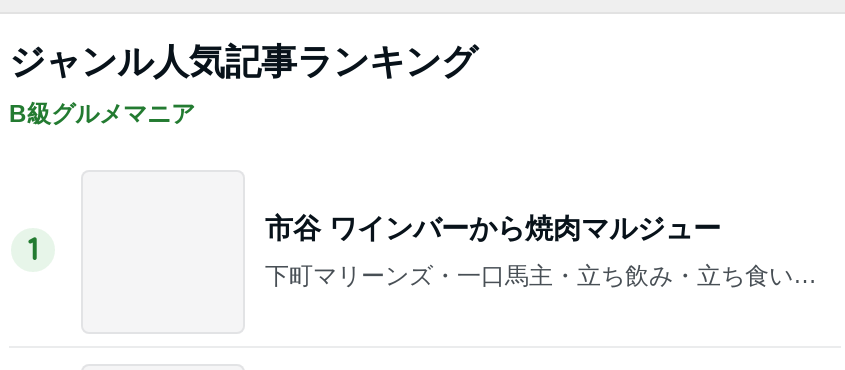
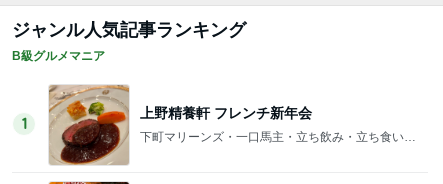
none -> [48,84,130,166] [image]
[265,211,721,243] 市谷 ワインバーから焼肉マルジュー -> [140,104,312,120] 上野精養軒 フレンチ新年会

